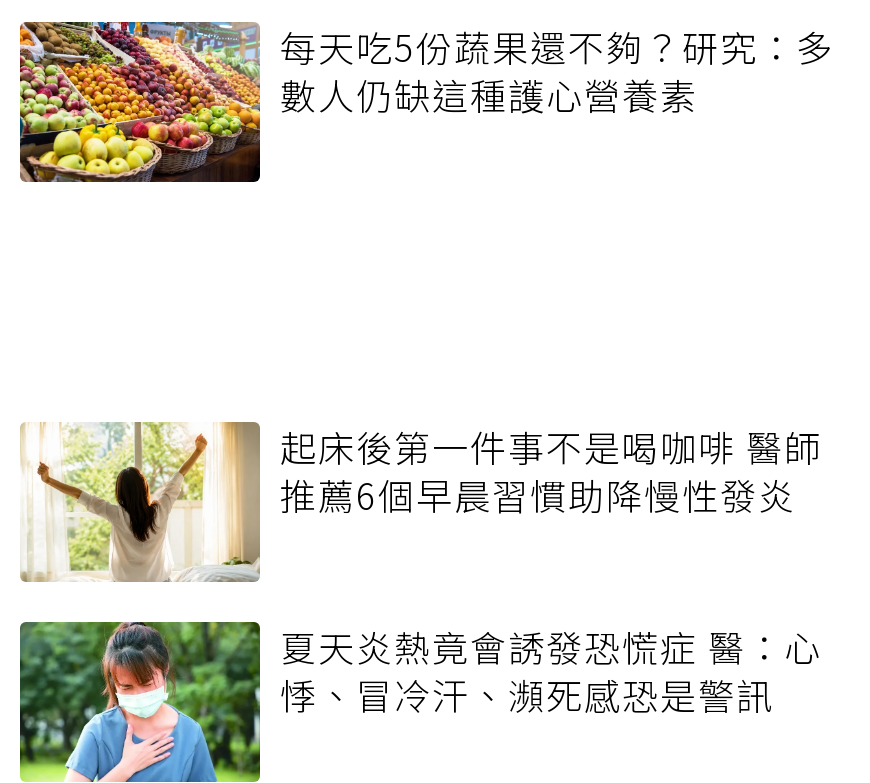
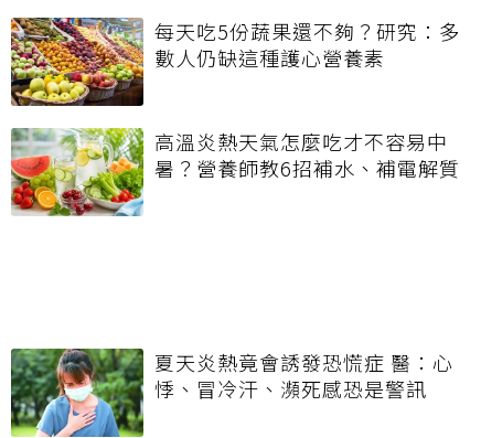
none -> [10,127,145,217] [image]
[18,419,262,583] [image] -> none
[280,419,822,519] 起床後第一件事不是喝咖啡 醫師 | 推薦6個早晨習慣助降慢性發炎 -> [154,127,460,182] 高溫炎熱天氣怎麼吃才不容易中 | 暑？營養師教6招補水、補電解質

